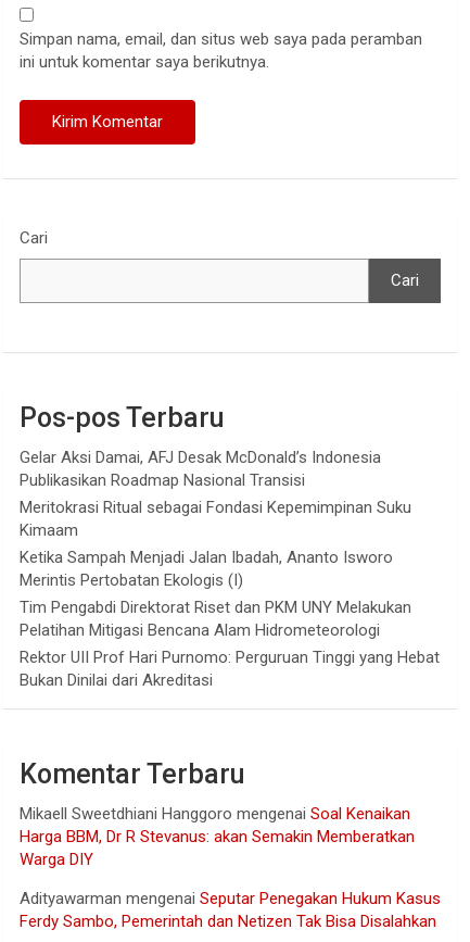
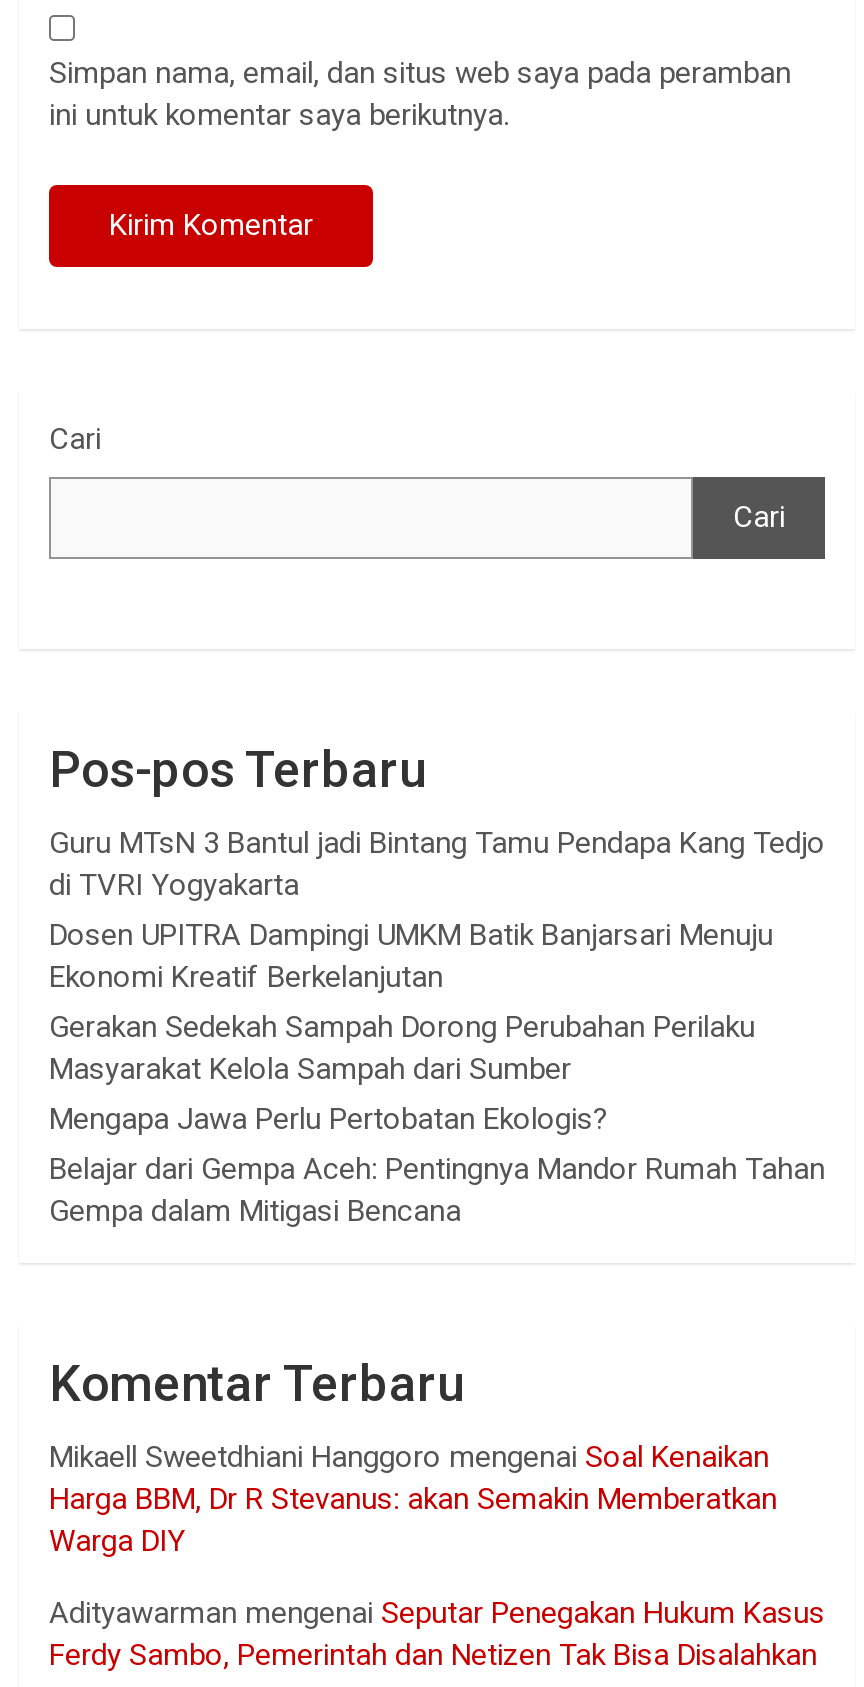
[20,448,440,690] Gelar Aksi Damai, AFJ Desak McDonald’s Indonesia | Publikasikan Roadmap Nasional Transisi | Meritokrasi Ritual sebagai Fondasi Kepemimpinan Suku | Kimaam | Ketika Sampah Menjadi Jalan Ibadah, Ananto Isworo | Merintis Pertobatan Ekologis (I) | Tim Pengabdi Direktorat Riset dan PKM UNY Melakukan | Pelatihan Mitigasi Bencana Alam Hidrometeorologi | Rektor UII Prof Hari Purnomo: Perguruan Tinggi yang Hebat | Bukan Dinilai dari Akreditasi -> [49,826,825,1230] Guru MTsN 3 Bantul jadi Bintang Tamu Pendapa Kang Tedjo | di TVRI Yogyakarta | Dosen UPITRA Dampingi UMKM Batik Banjarsari Menuju | Ekonomi Kreatif Berkelanjutan | Gerakan Sedekah Sampah Dorong Perubahan Perilaku | Masyarakat Kelola Sampah dari Sumber | Mengapa Jawa Perlu Pertobatan Ekologis? | Belajar dari Gempa Aceh: Pentingnya Mandor Rumah Tahan | Gempa dalam Mitigasi Bencana

